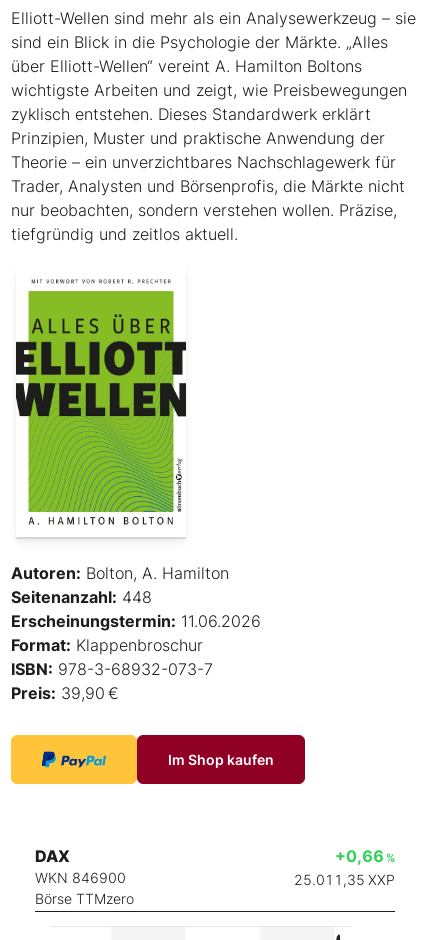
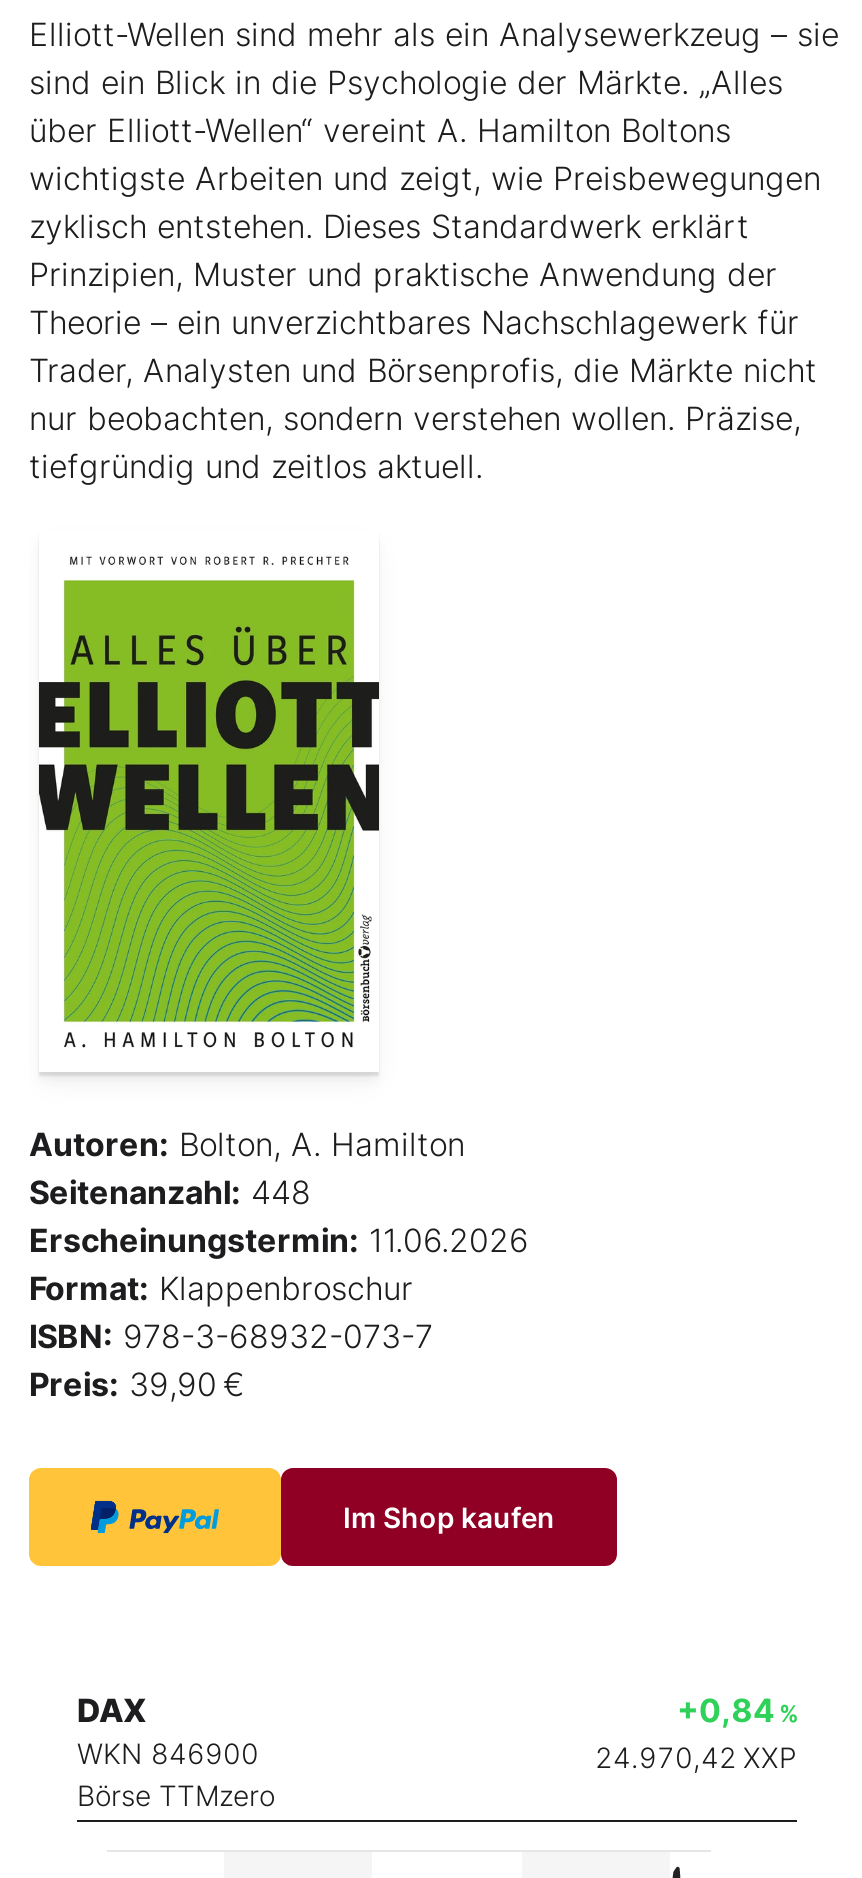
[335,846,395,866] +0,66 % -> [677,1690,797,1730] +0,84 %
[294,871,395,888] 25.011,35 XXP -> [595,1740,797,1774] 24.970,42 XXP

